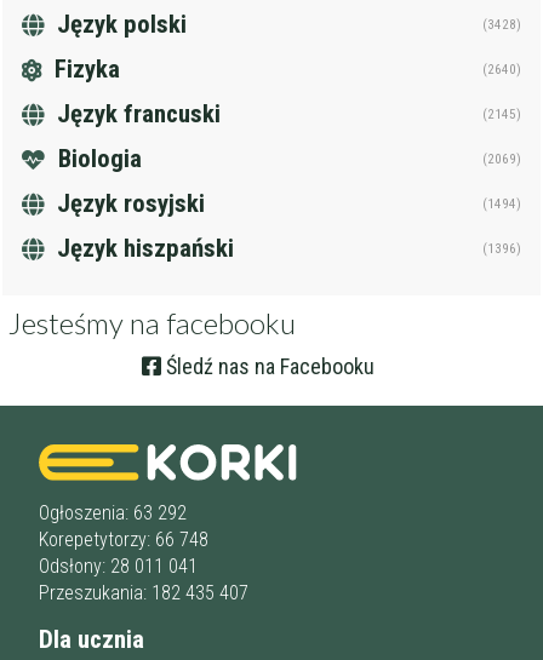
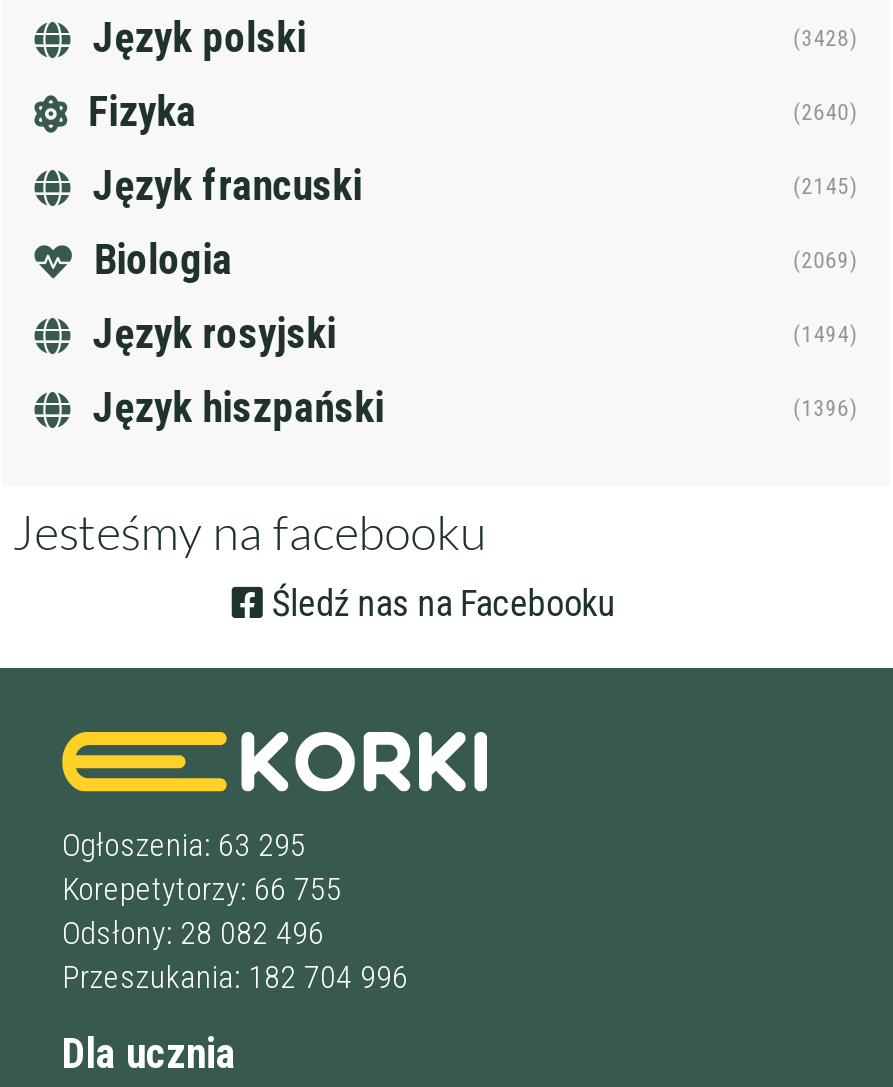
[39,501,187,524] Ogłoszenia: 63 292 -> [62,825,306,863] Ogłoszenia: 63 295
[39,528,208,551] Korepetytorzy: 66 748 -> [62,869,342,907] Korepetytorzy: 66 755
[39,554,198,577] Odsłony: 28 011 041 -> [62,913,324,951] Odsłony: 28 082 496
[39,581,248,604] Przeszukania: 182 435 407 -> [62,957,408,995] Przeszukania: 182 704 996

